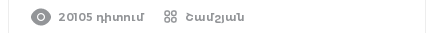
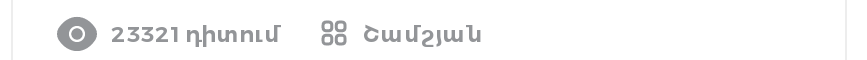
[58,10,144,24] 20105 դիտում -> [111,19,281,47] 23321 դիտում

